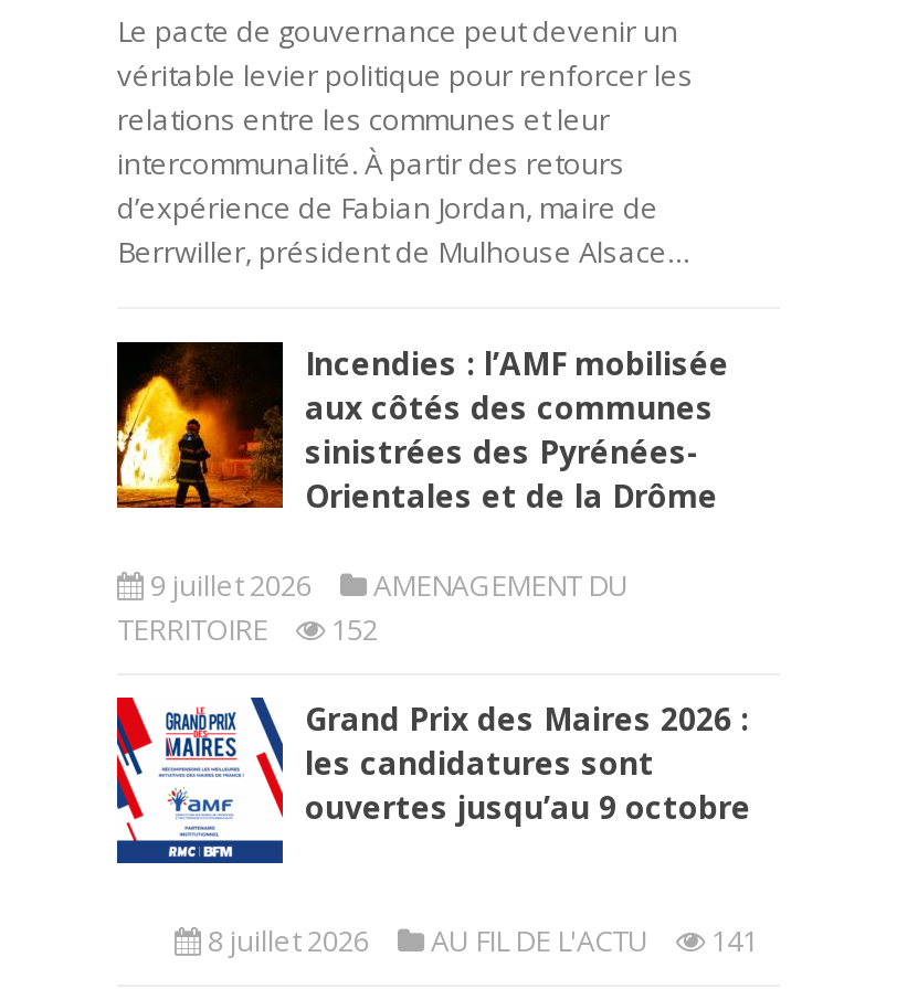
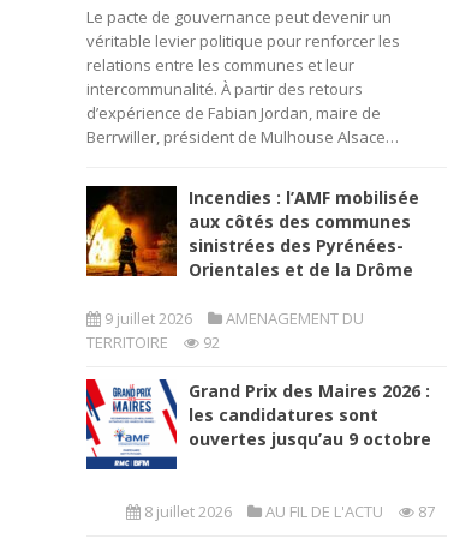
[117,609,378,649] TERRITOIRE 152 -> [86,331,220,353] TERRITOIRE 92
[201,921,758,960] 8 juillet 2026 AU FIL DE L'ACTU 141 -> [141,501,435,522] 8 juillet 2026 AU FIL DE L'ACTU 87

